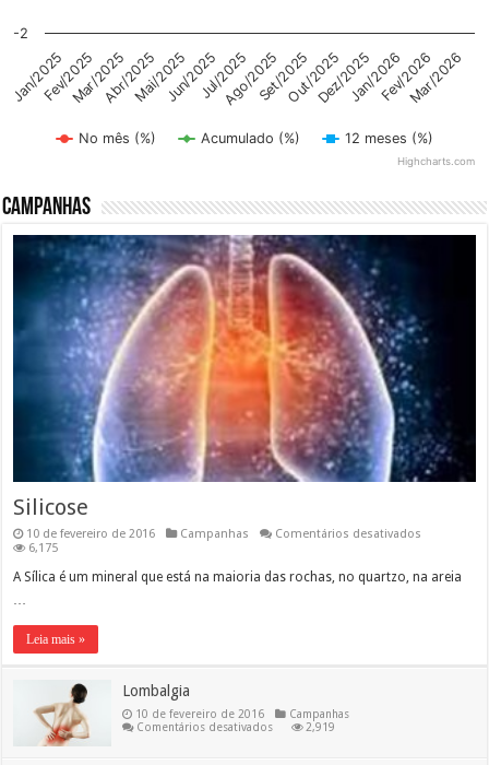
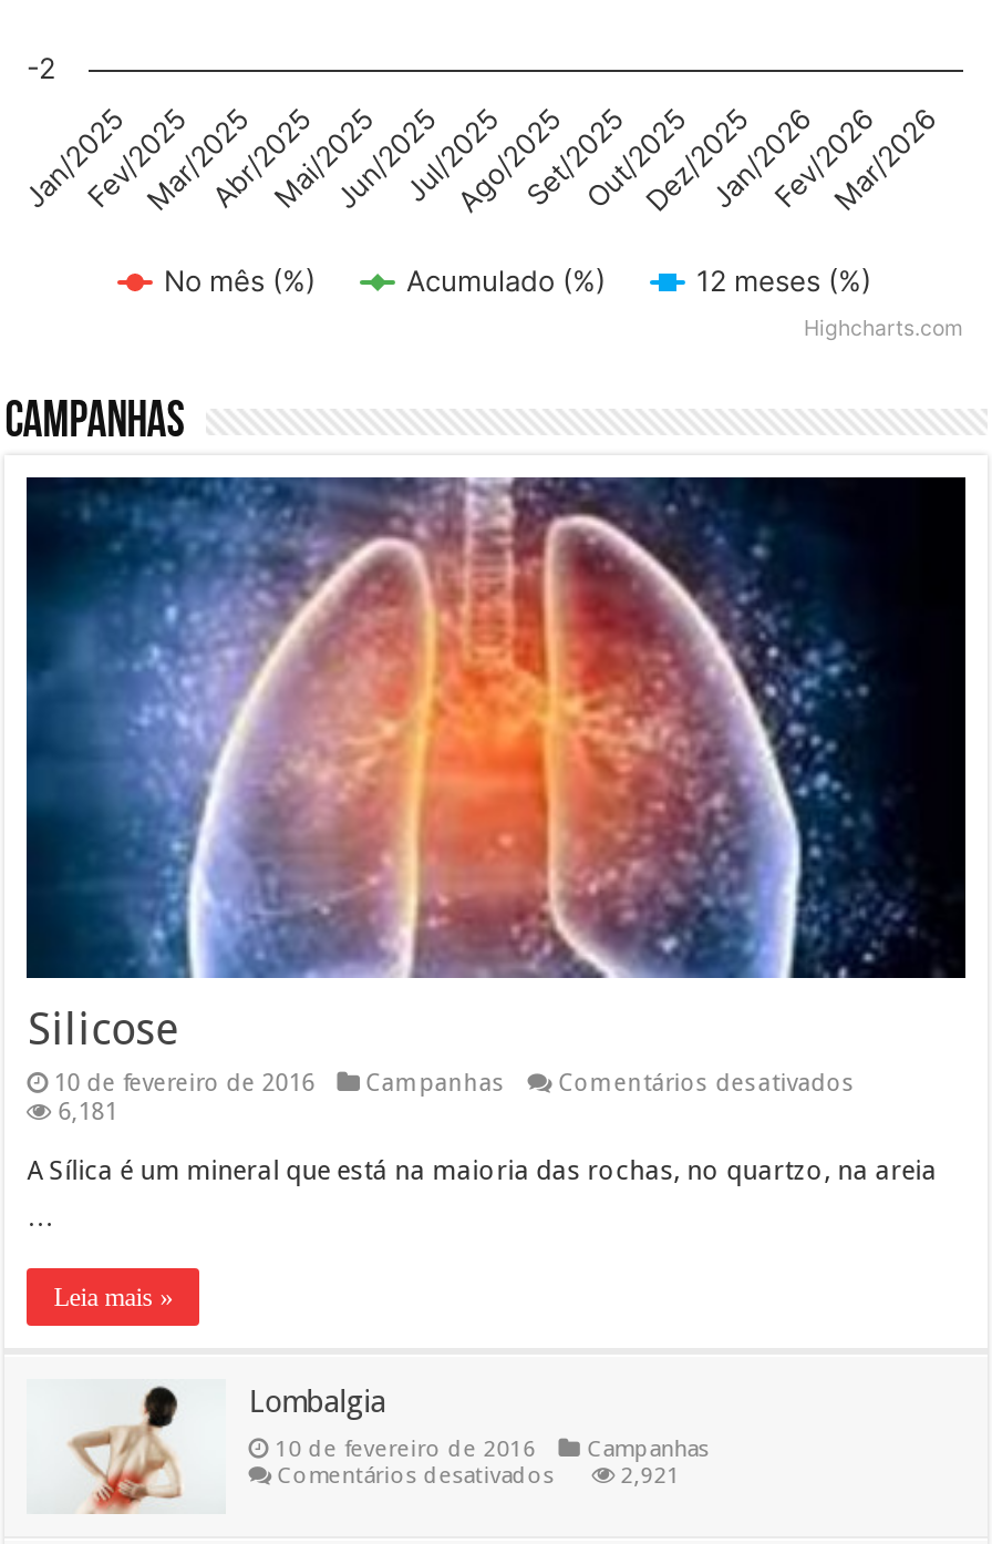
[29,541,58,555] 6,175 -> [58,1097,118,1126] 6,181
[306,720,335,733] 2,919 -> [620,1460,680,1487] 2,921

